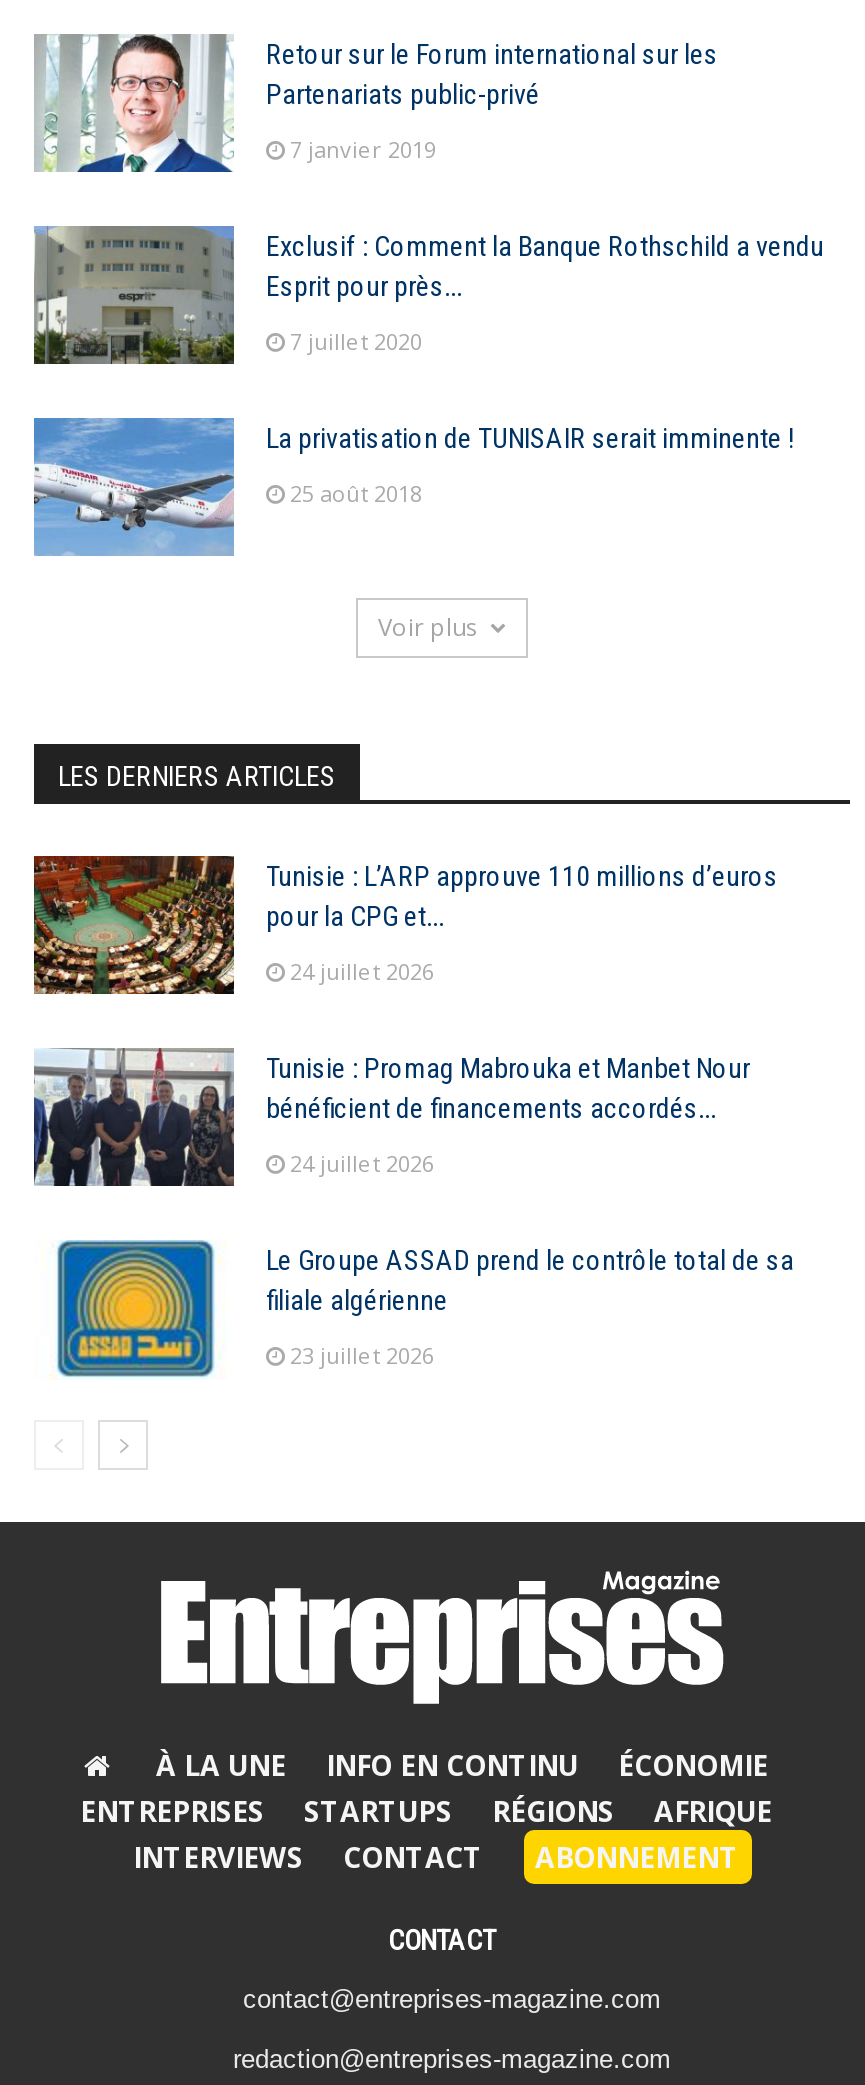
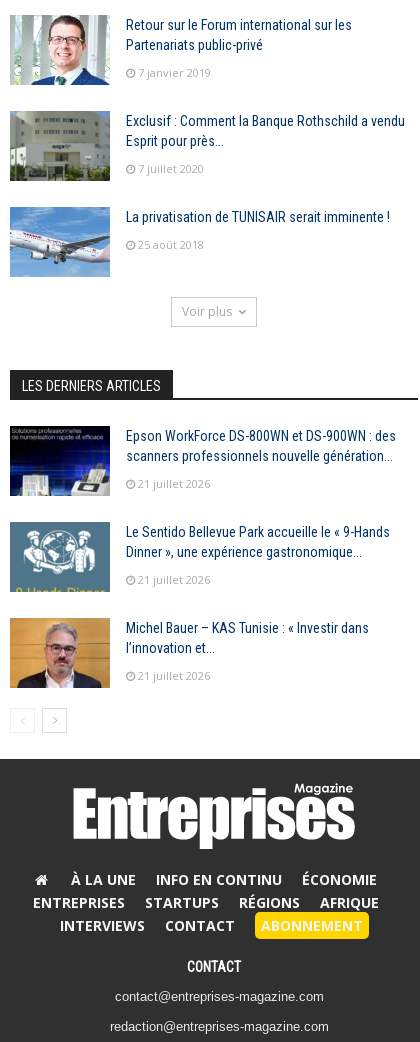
[32,854,778,996] [image] | Tunisie : L’ARP approuve 110 millions d’euros | pour la CPG et... -> [9,425,396,497] [image] | Epson WorkForce DS-800WN et DS-900WN : des | scanners professionnels nouvelle génération...
[290,956,434,986] 24 juillet 2026 -> [138,476,210,491] 21 juillet 2026
[34,1048,750,1188] [image] | Tunisie : Promag Mabrouka et Manbet Nour | bénéficient de financements accordés... -> [10,521,390,593] [image] | Le Sentido Bellevue Park accueille le « 9-Hands | Dinner », une expérience gastronomique...
[290,1148,434,1178] 24 juillet 2026 -> [138,572,210,587] 21 juillet 2026
[34,1238,794,1380] [image] | Le Groupe ASSAD prend le contrôle total de sa | filiale algérienne -> [9,617,369,689] [image] | Michel Bauer – KAS Tunisie : « Investir dans | l’innovation et...
[290,1340,434,1370] 23 juillet 2026 -> [138,668,210,683] 21 juillet 2026

